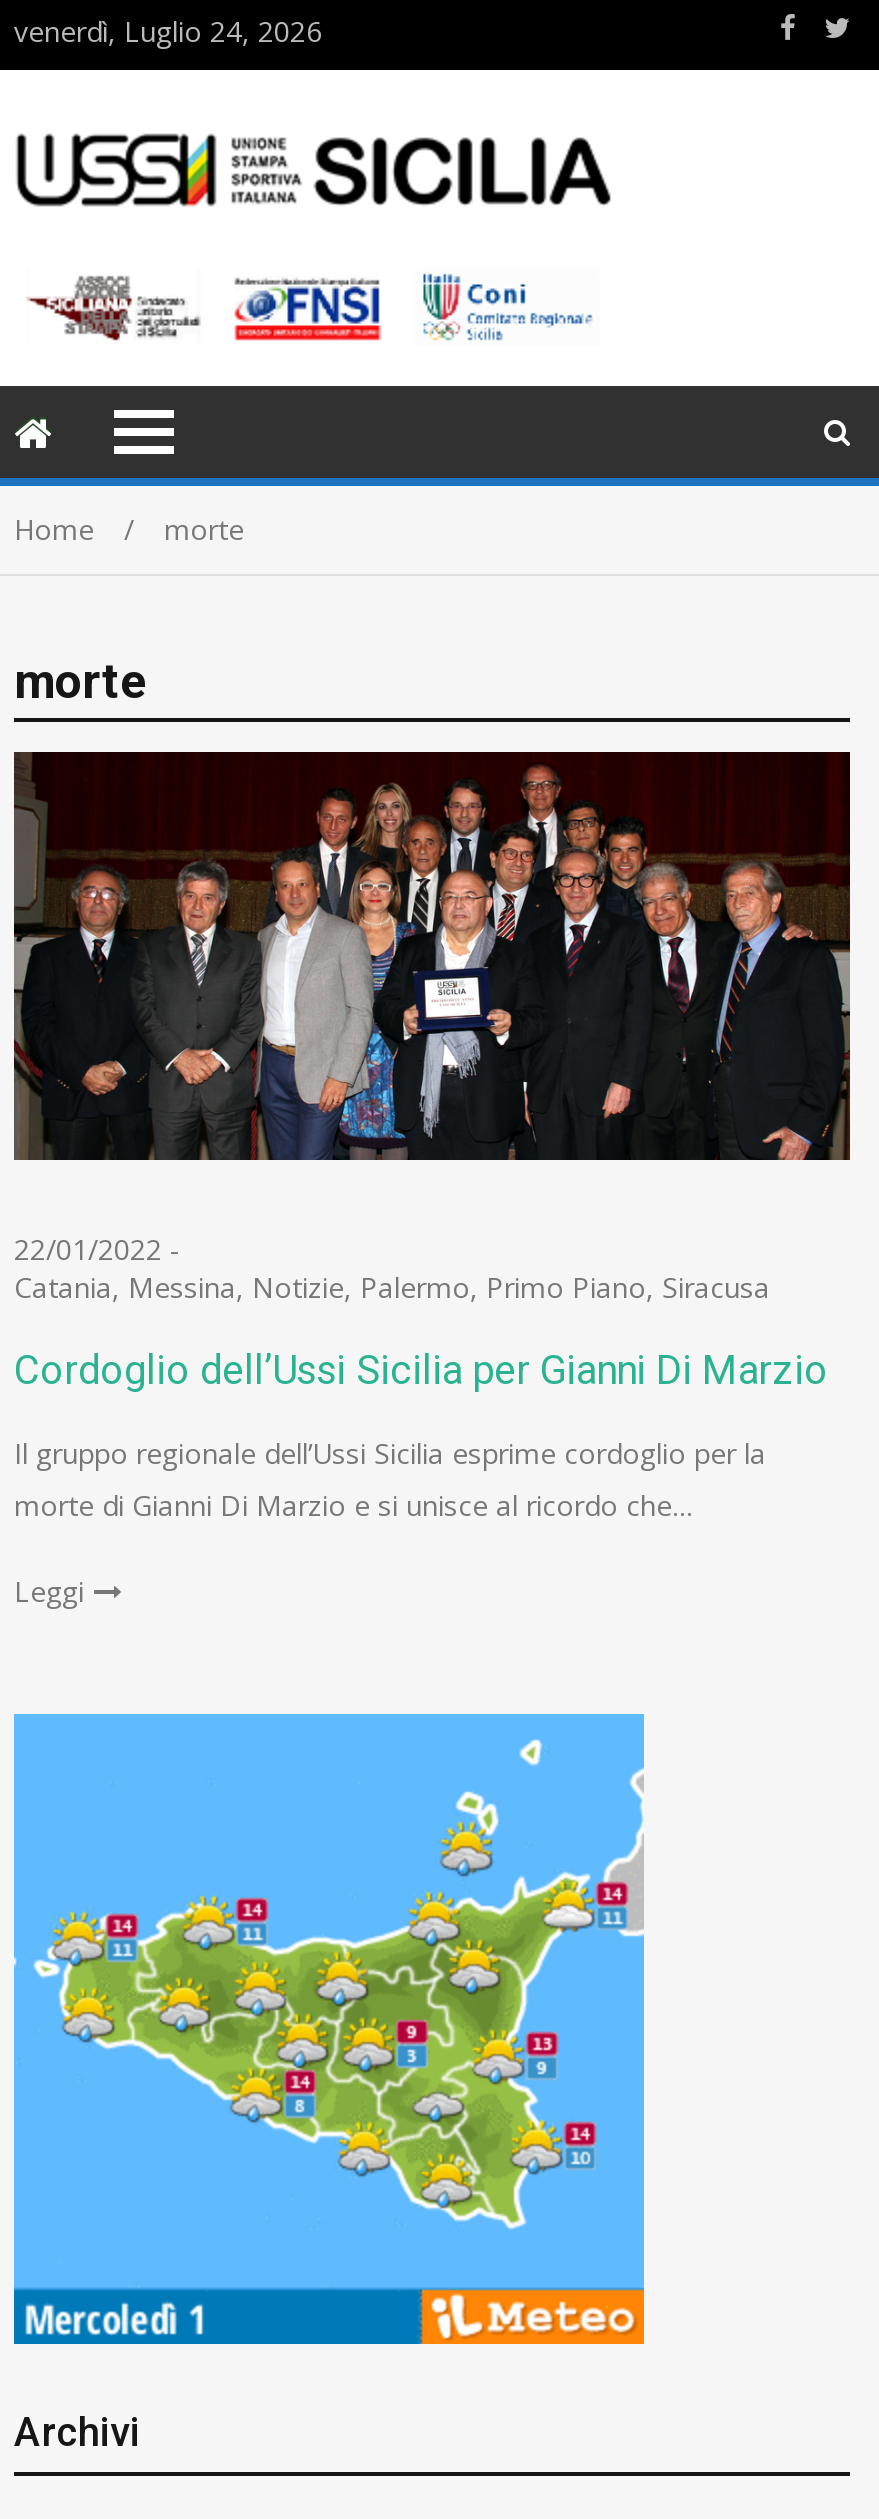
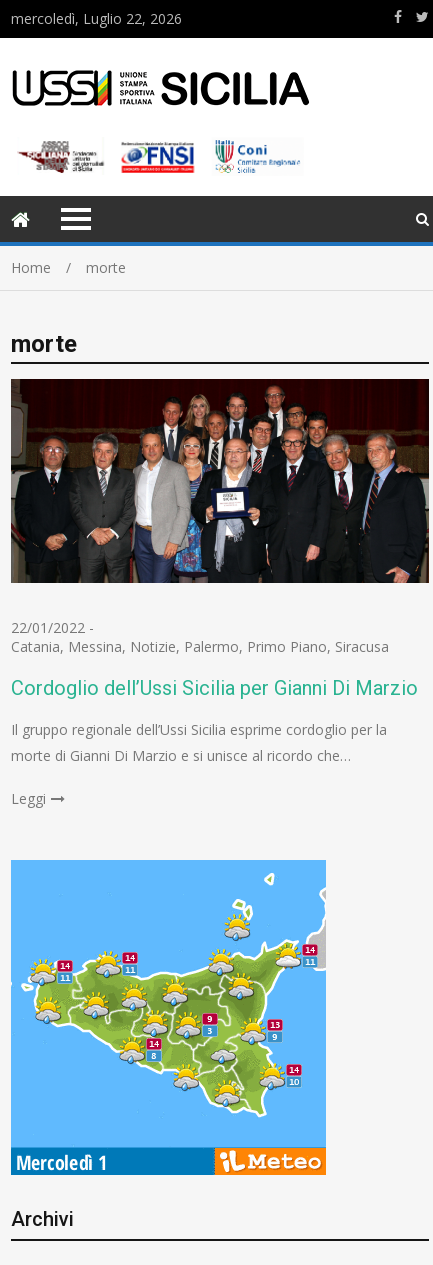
[14,12,322,50] venerdì, Luglio 24, 2026 -> [11,9,182,28] mercoledì, Luglio 22, 2026

